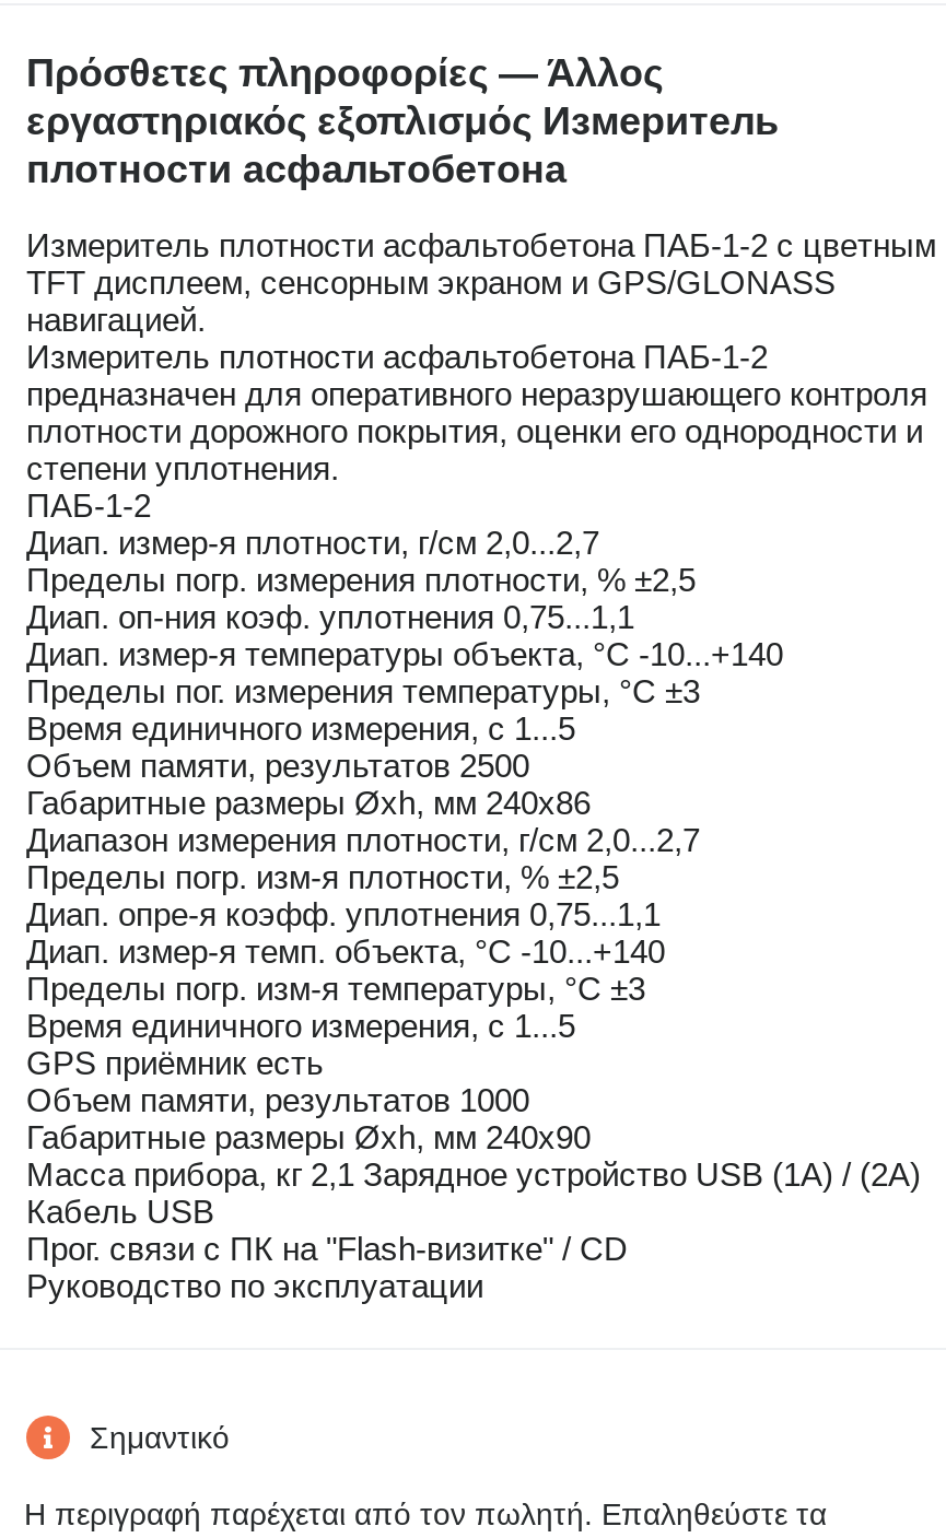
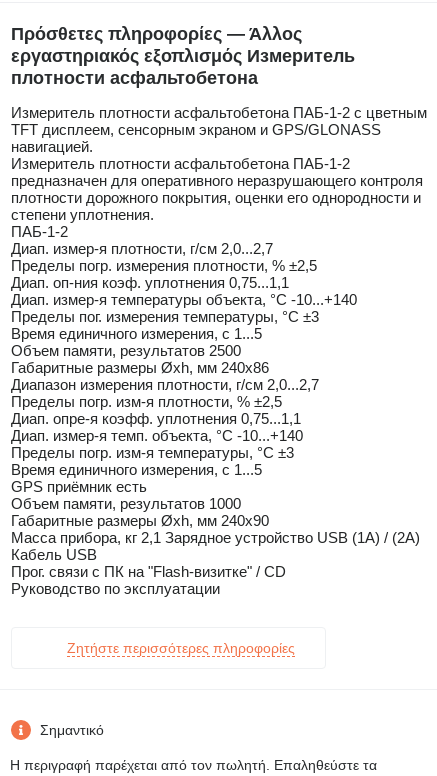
none -> [67,640,295,656] Ζητήστε περισσότερες πληροφορίες

